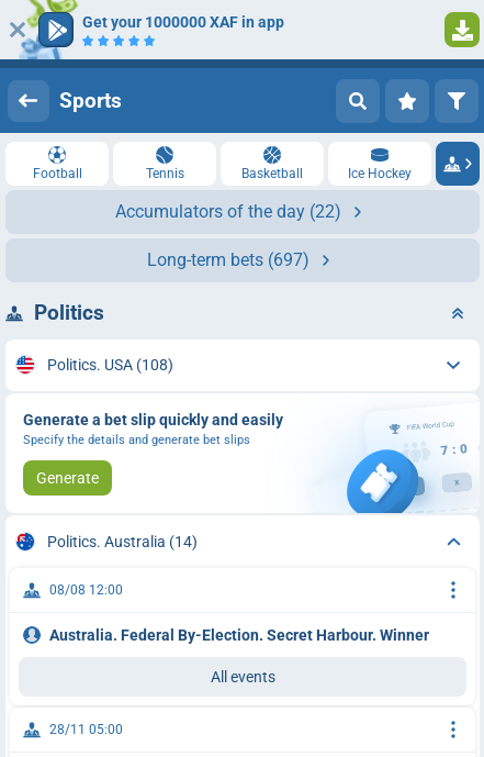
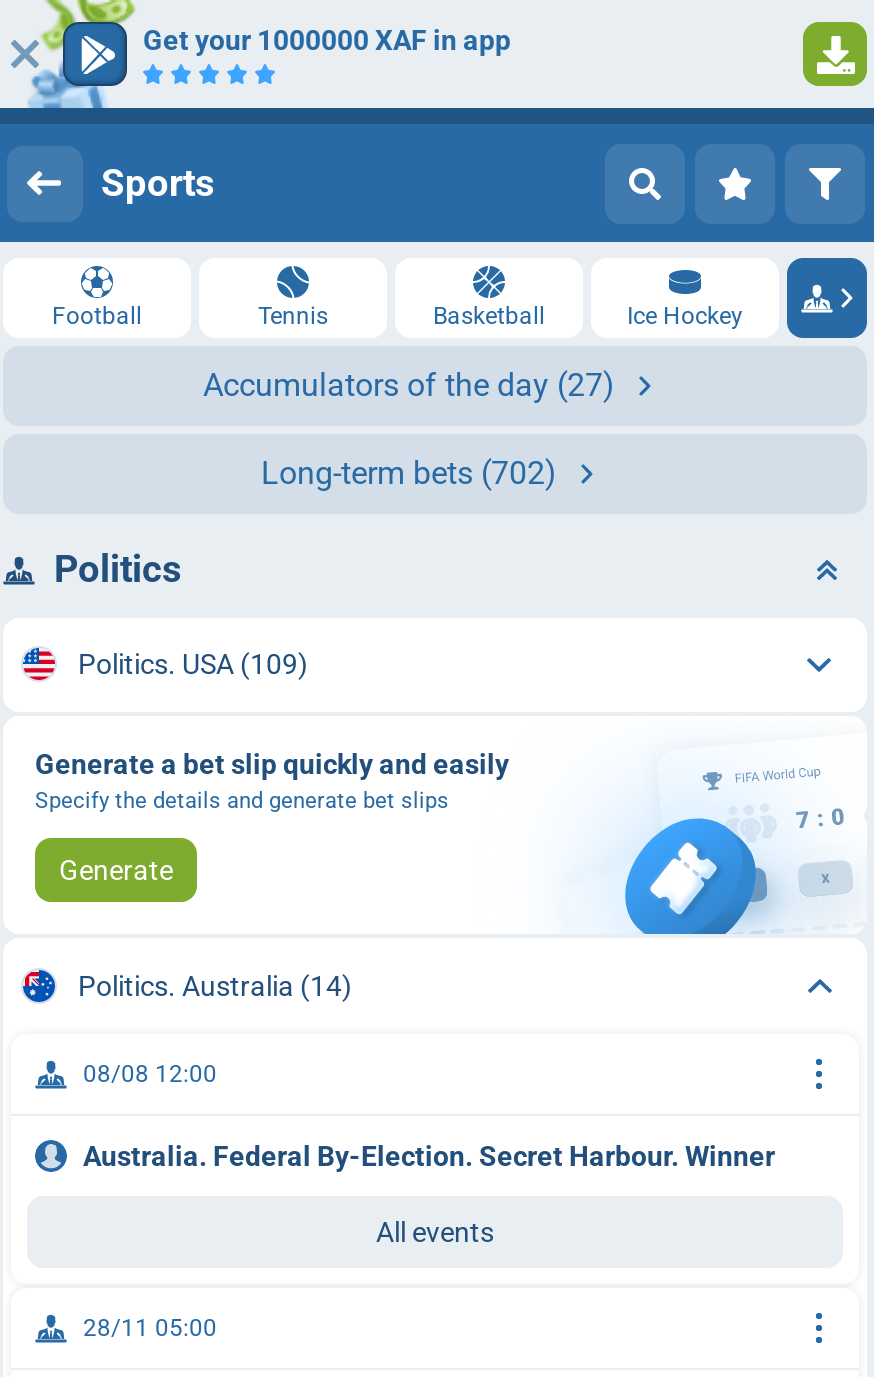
[115,201,341,222] Accumulators of the day (22) -> [203,366,615,404] Accumulators of the day (27)
[147,249,309,270] Long-term bets (697) -> [261,454,557,492] Long-term bets (702)
[47,356,173,374] Politics. USA (108) -> [78,648,308,680] Politics. USA (109)

